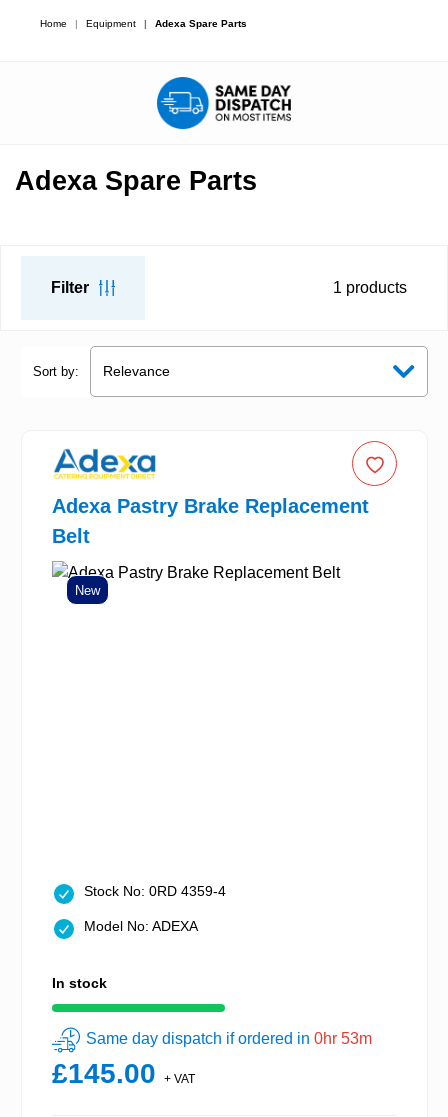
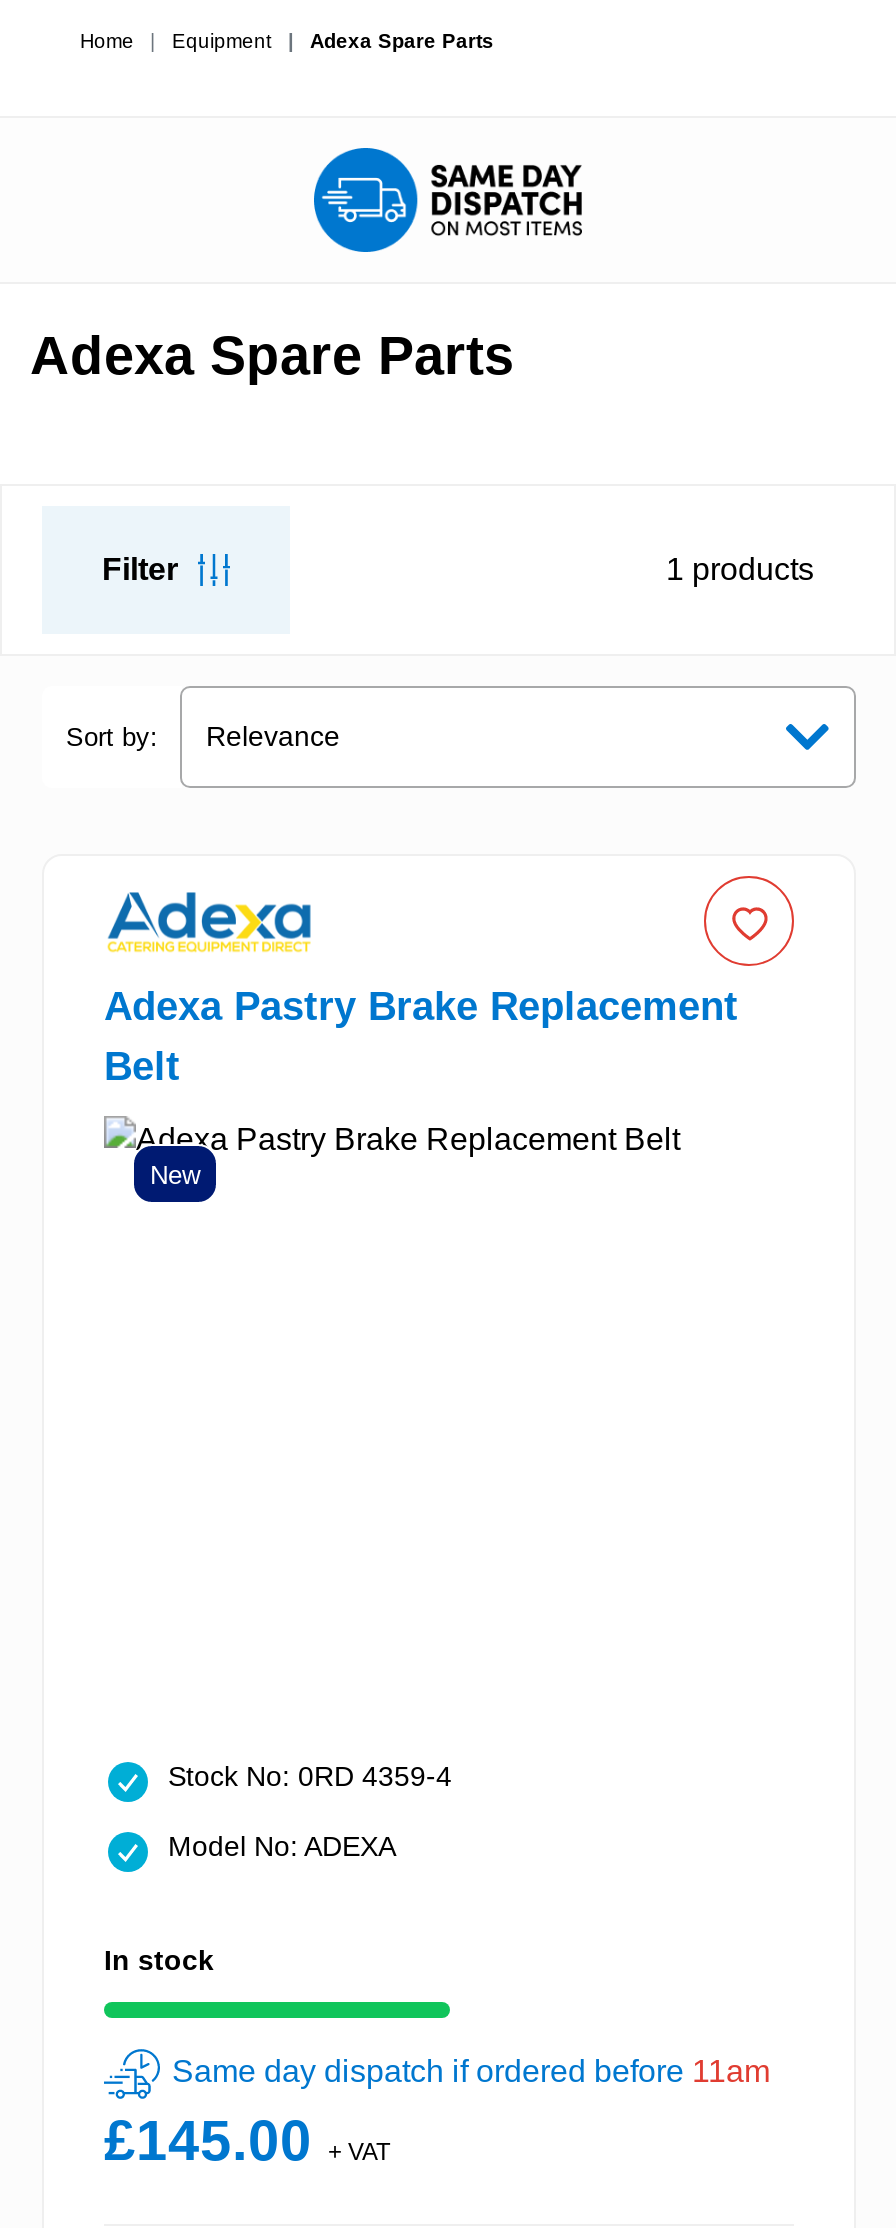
[86,1030,372,1047] Same day dispatch if ordered in 0hr 53m -> [172,2054,770,2088] Same day dispatch if ordered before 11am

